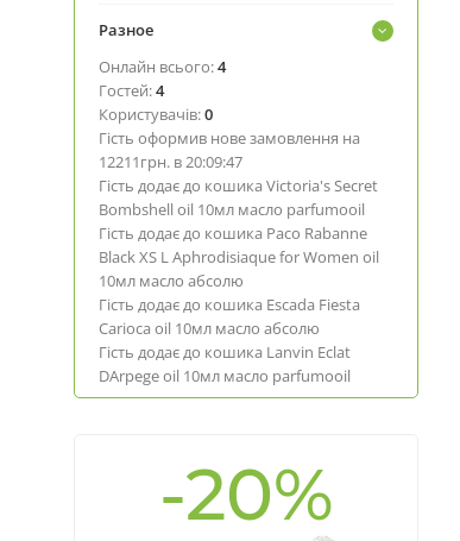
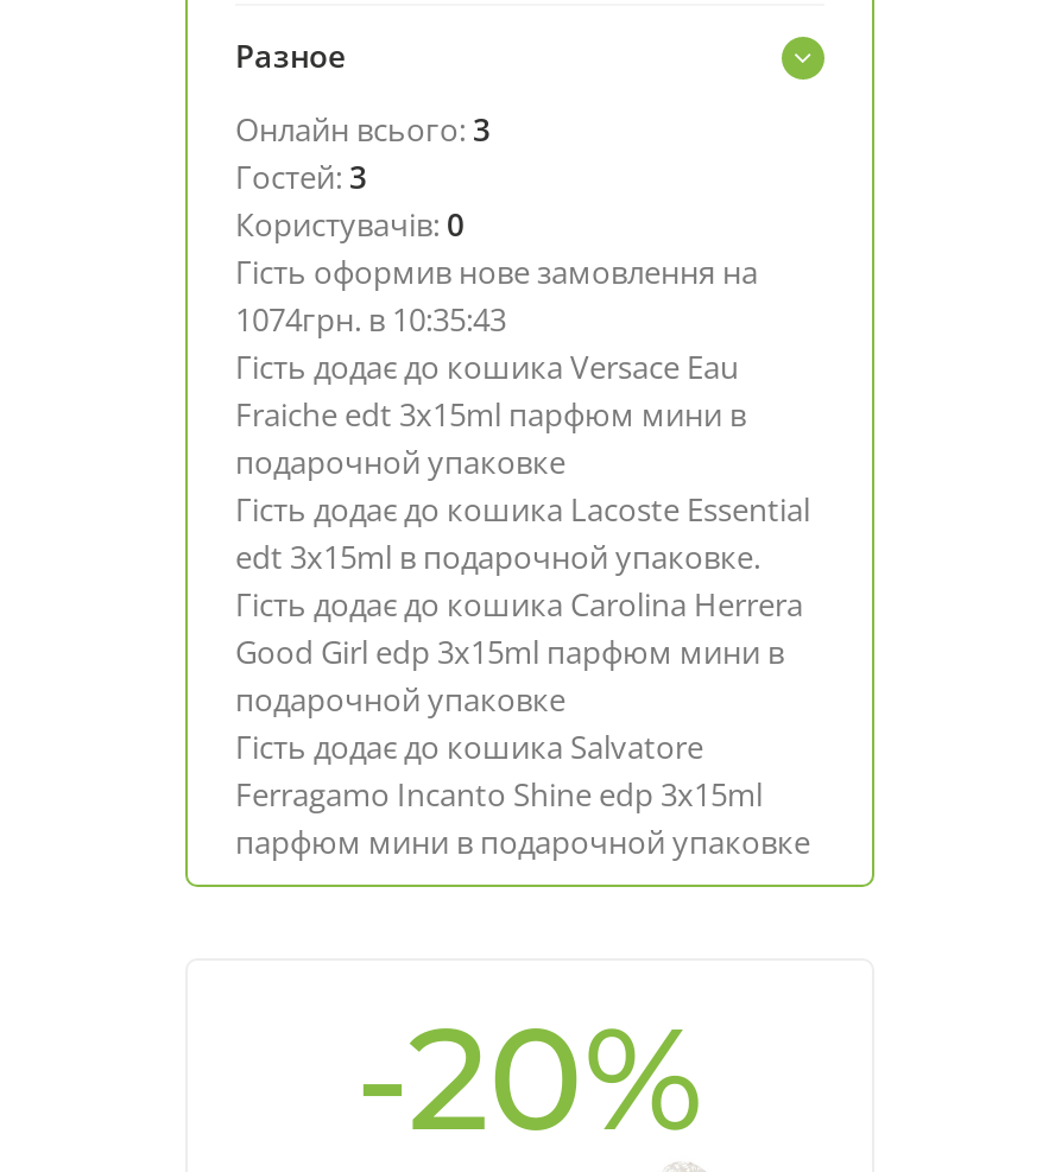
[99,56,226,77] Онлайн всього: 4 -> [235,108,489,151] Онлайн всього: 3
[99,80,164,101] Гостей: 4 -> [235,156,366,198] Гостей: 3
[99,151,379,386] 12211грн. в 20:09:47 | Гість додає до кошика Victoria's Secret | Bombshell oil 10мл масло parfumooil | Гість додає до кошика Paco Rabanne | Black XS L Aphrodisiaque for Women oil | 10мл масло абсолю | Гість додає до кошика Escada Fiesta | Carioca oil 10мл масло абсолю | Гість додає до кошика Lanvin Eclat | DArpege oil 10мл масло parfumooil -> [235,298,810,863] 1074грн. в 10:35:43 | Гість додає до кошика Versace Eau | Fraiche edt 3x15ml парфюм мини в | подарочной упаковке | Гість додає до кошика Lacoste Essential | edt 3x15ml в подарочной упаковке. | Гість додає до кошика Carolina Herrera | Good Girl edp 3x15ml парфюм мини в | подарочной упаковке | Гість додає до кошика Salvatore | Ferragamo Incanto Shine edp 3x15ml | парфюм мини в подарочной упаковке

